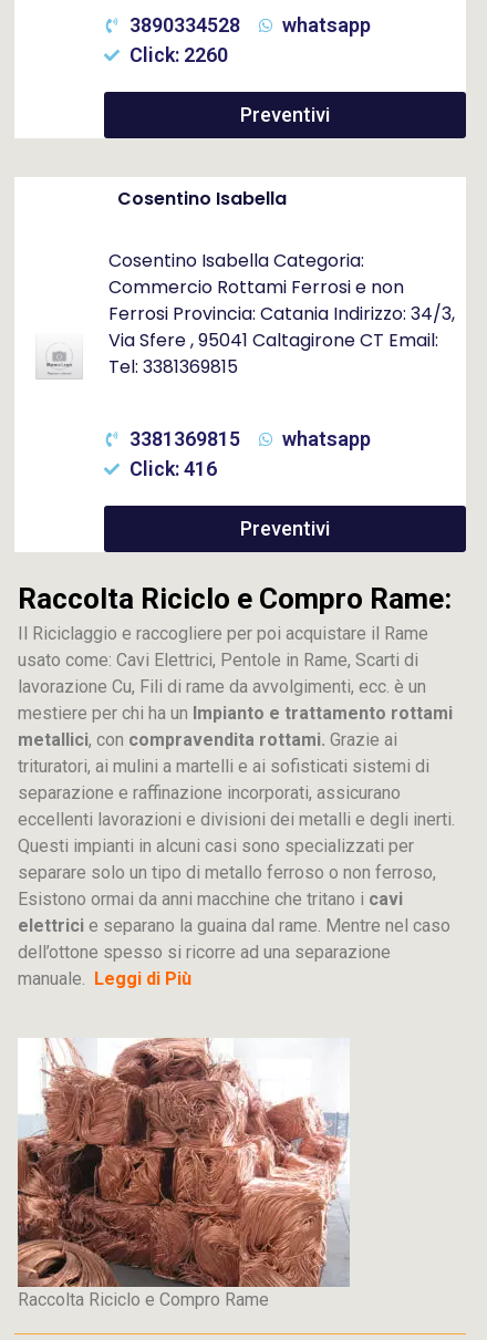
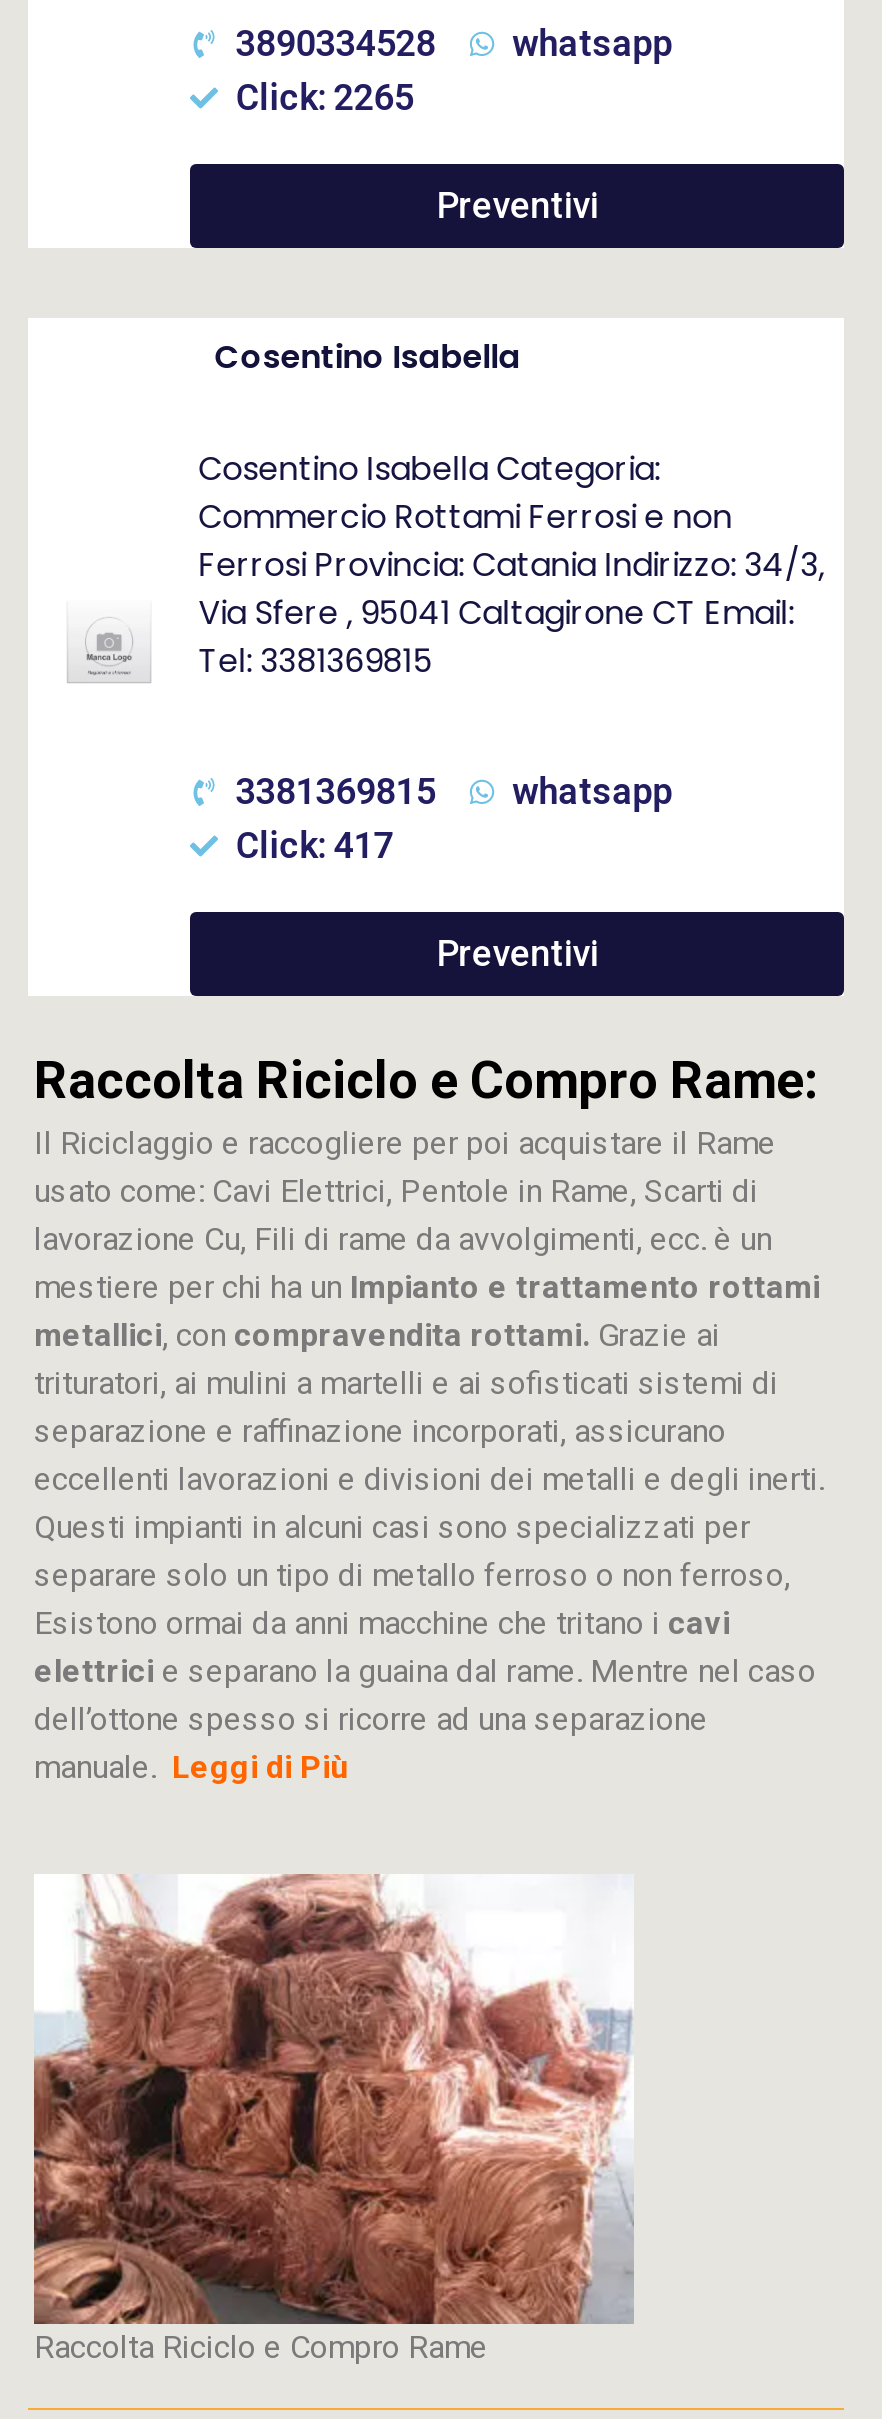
[129,43,228,66] Click: 2260 -> [236,76,414,118] Click: 2265
[129,457,217,480] Click: 416 -> [236,824,394,866] Click: 417

